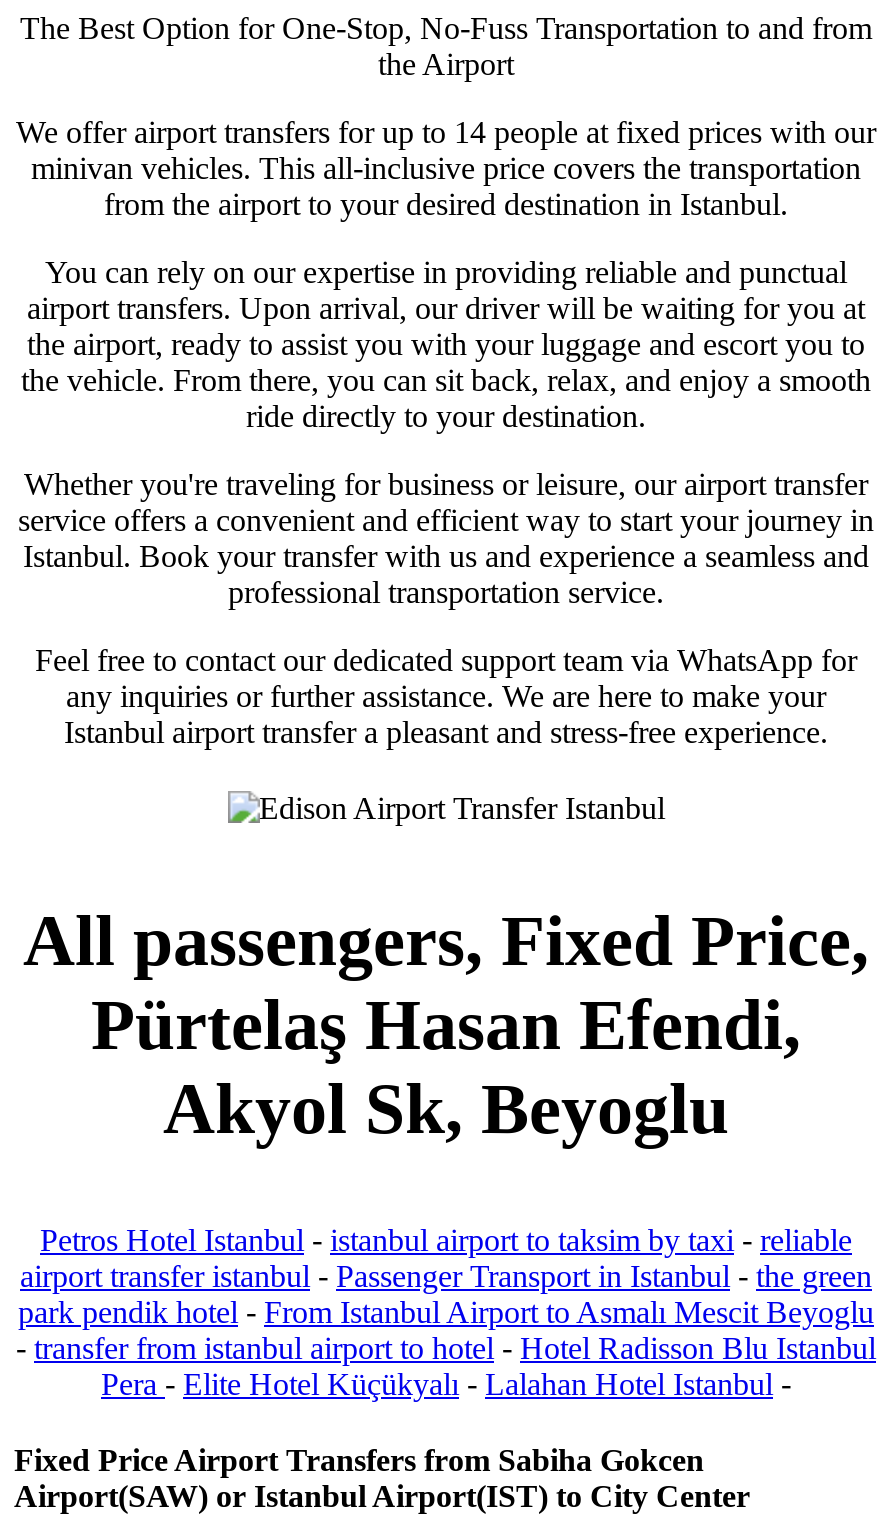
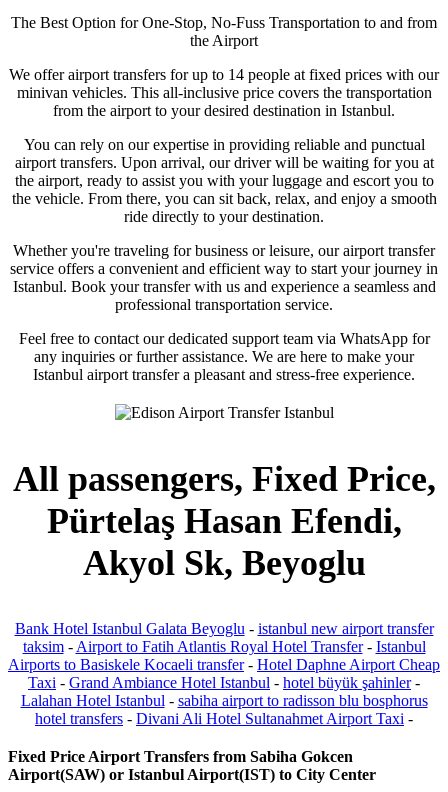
[16,1223,876,1401] Petros Hotel Istanbul - istanbul airport to taksim by taxi - reliable | airport transfer istanbul - Passenger Transport in Istanbul - the green | park pendik hotel - From Istanbul Airport to Asmalı Mescit Beyoglu | - transfer from istanbul airport to hotel - Hotel Radisson Blu Istanbul | Pera - Elite Hotel Küçükyalı - Lalahan Hotel Istanbul - -> [8,620,440,727] Bank Hotel Istanbul Galata Beyoglu - istanbul new airport transfer | taksim - Airport to Fatih Atlantis Royal Hotel Transfer - Istanbul | Airports to Basiskele Kocaeli transfer - Hotel Daphne Airport Cheap | Taxi - Grand Ambiance Hotel Istanbul - hotel büyük şahinler - | Lalahan Hotel Istanbul - sabiha airport to radisson blu bosphorus | hotel transfers - Divani Ali Hotel Sultanahmet Airport Taxi -

